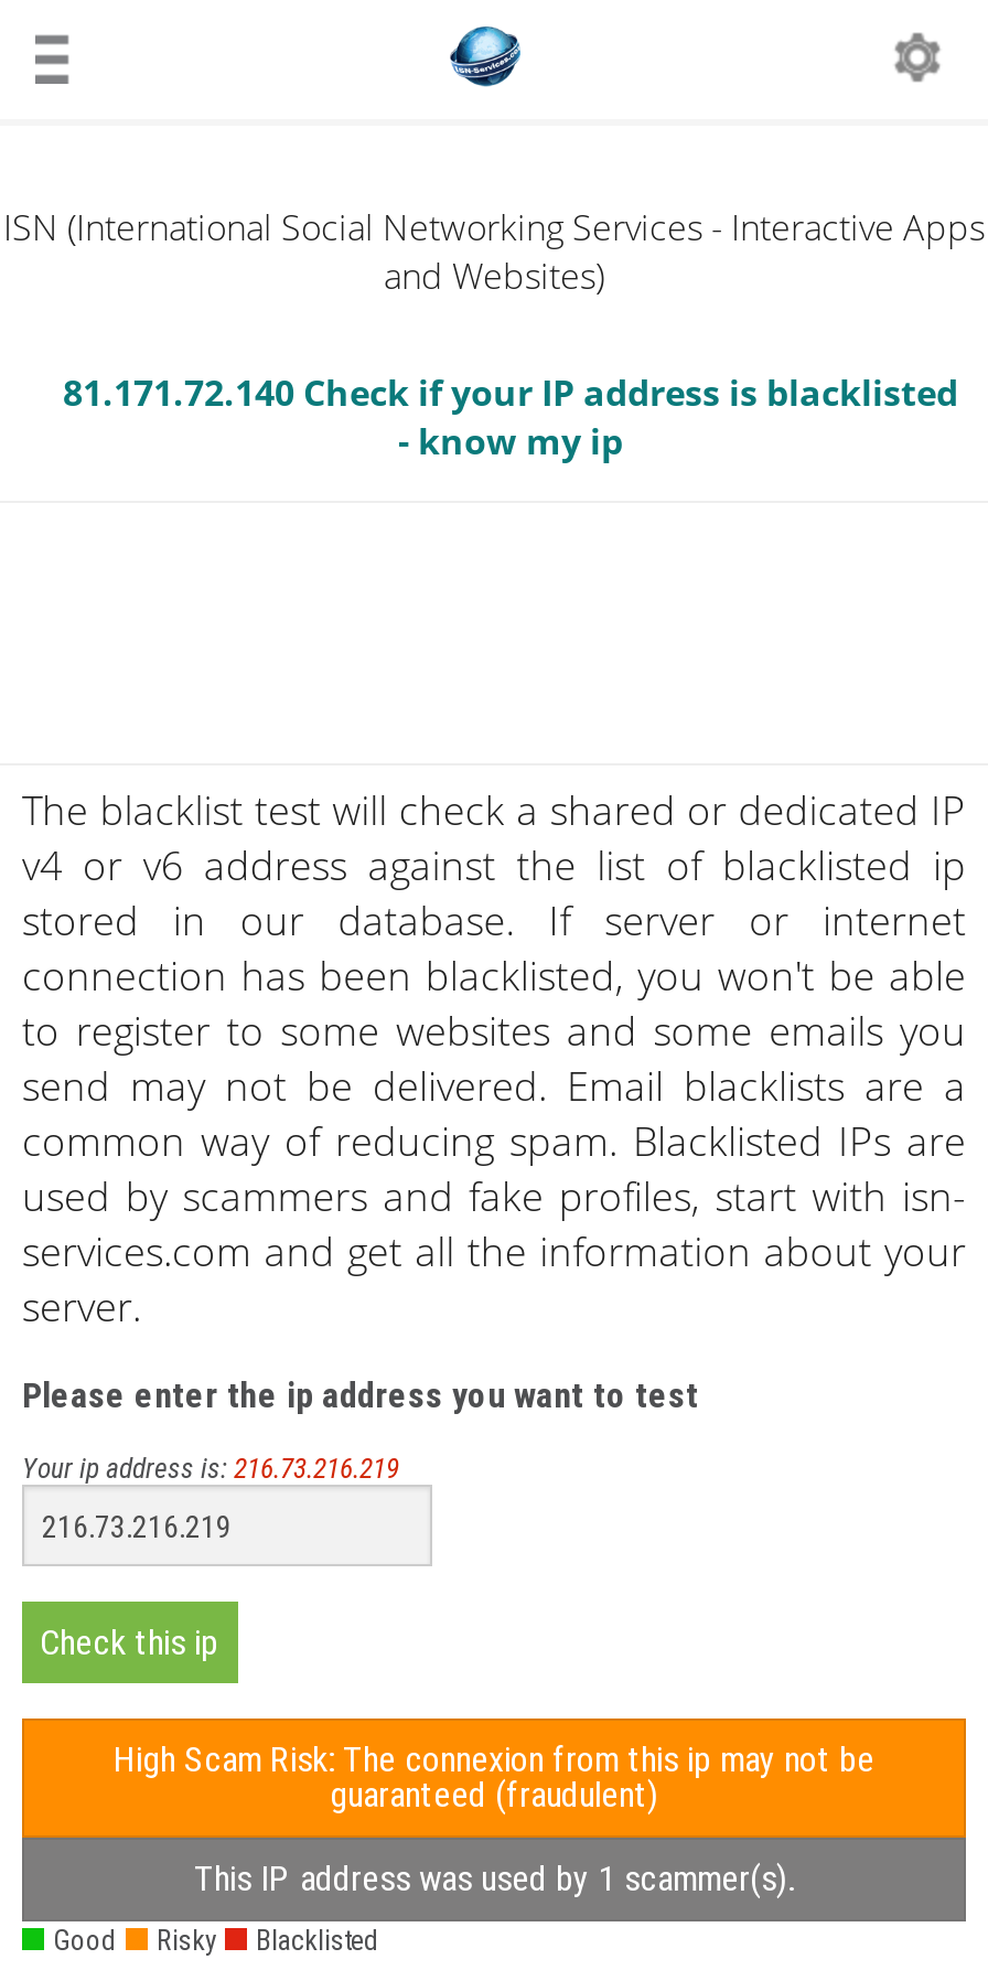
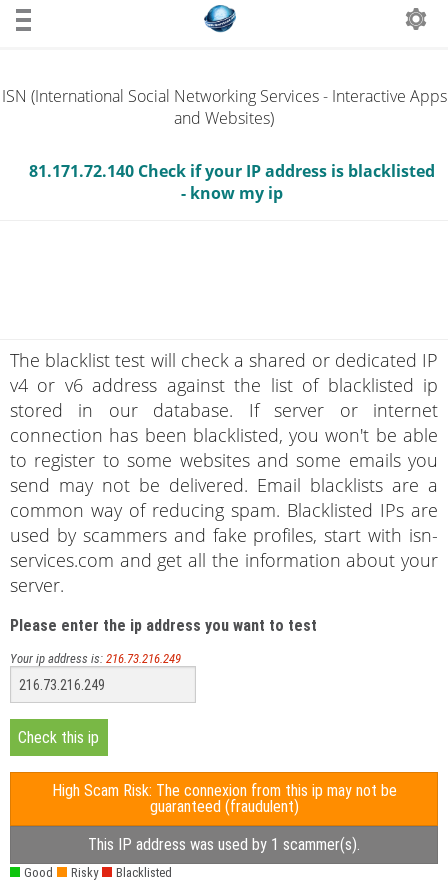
[22,1452,399,1486] Your ip address is: 216.73.216.219 -> [10,651,181,666] Your ip address is: 216.73.216.249

